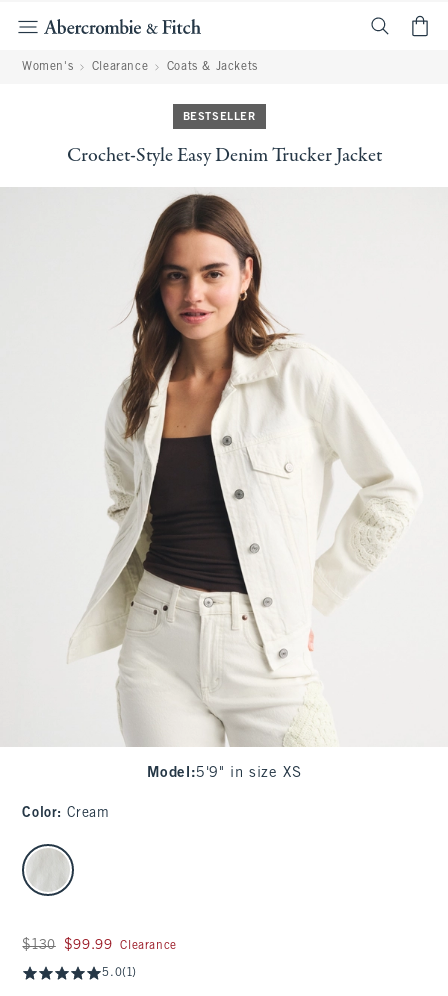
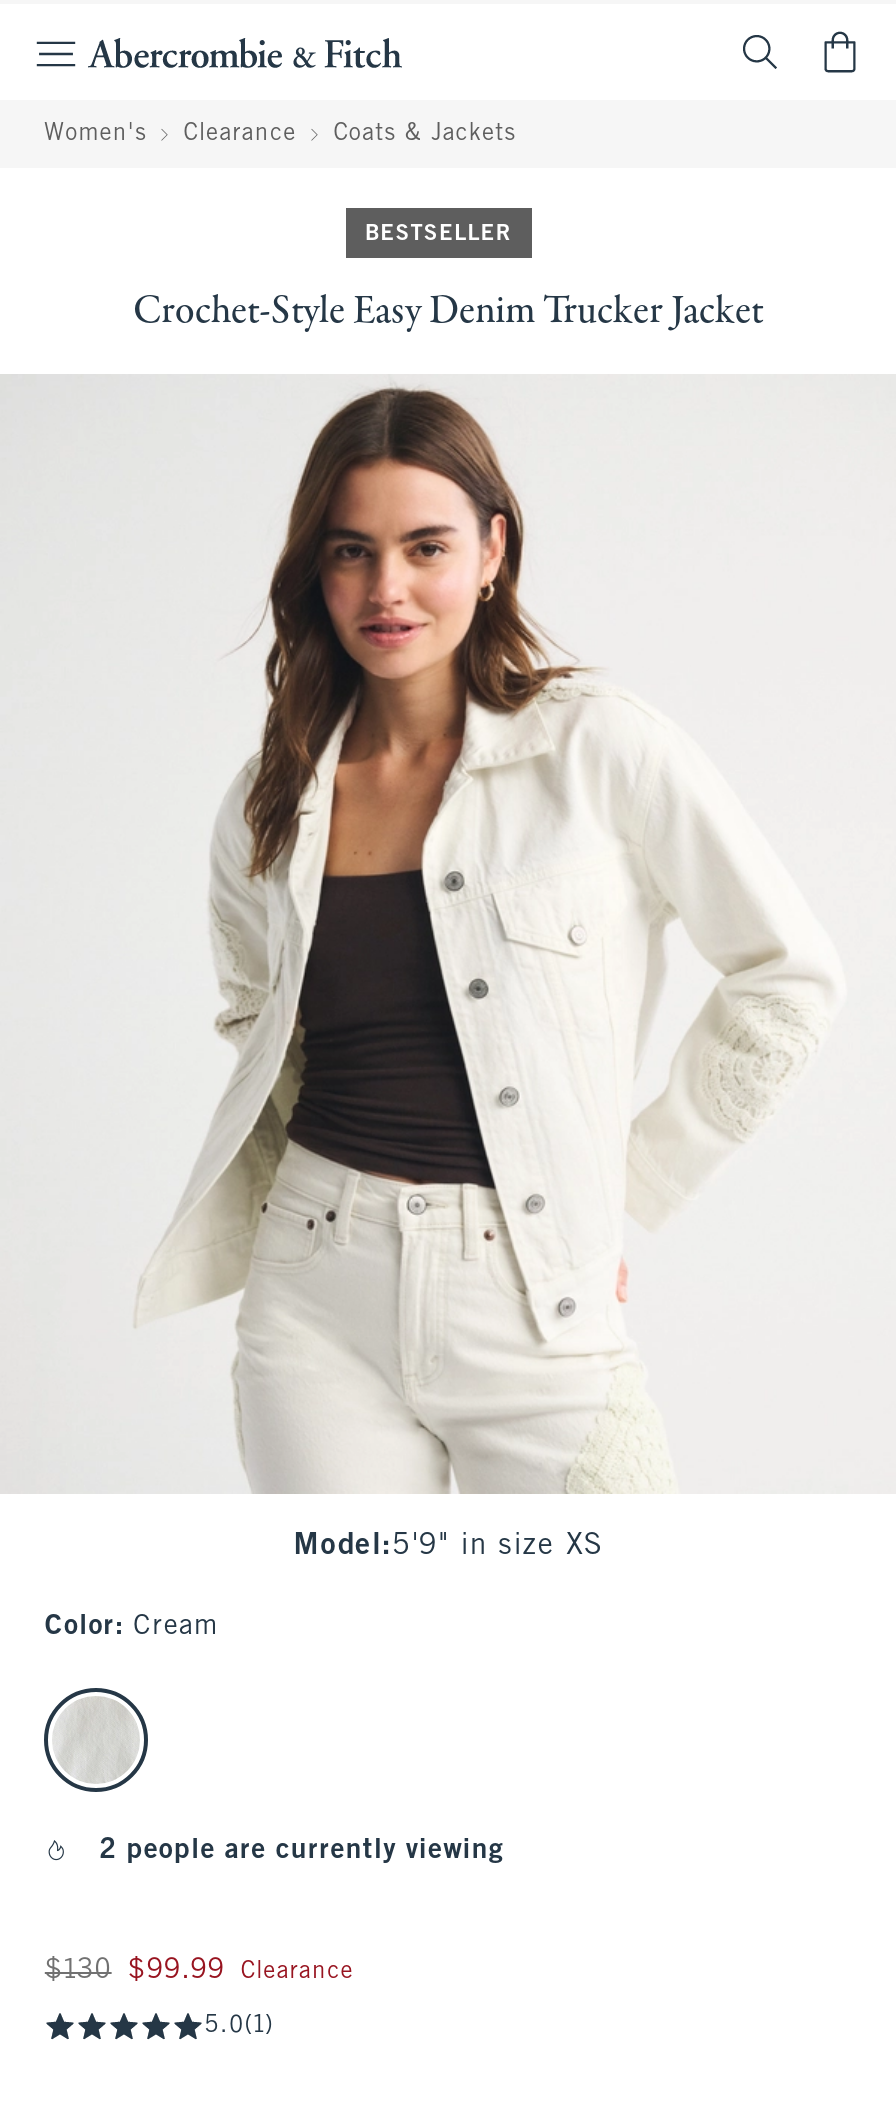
none -> [100,1838,504,1864] 2 people are currently viewing

